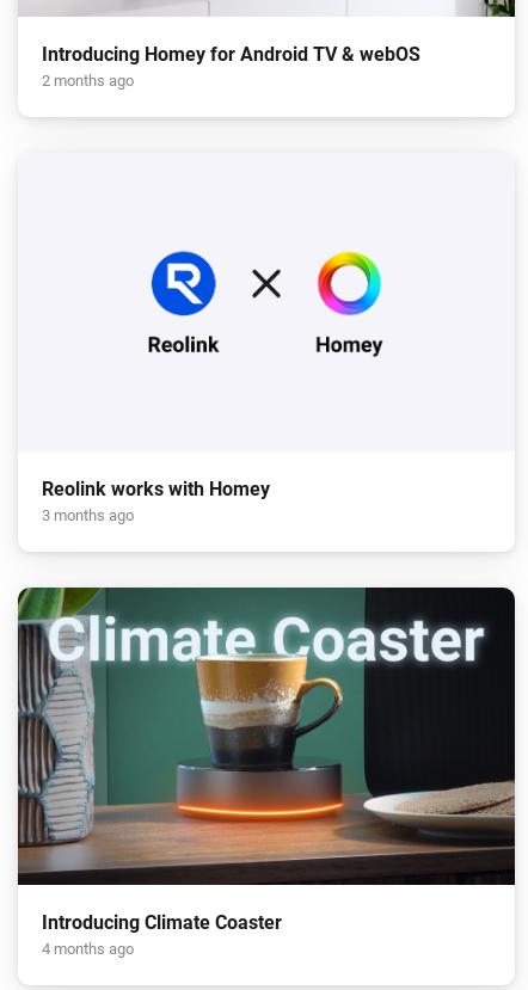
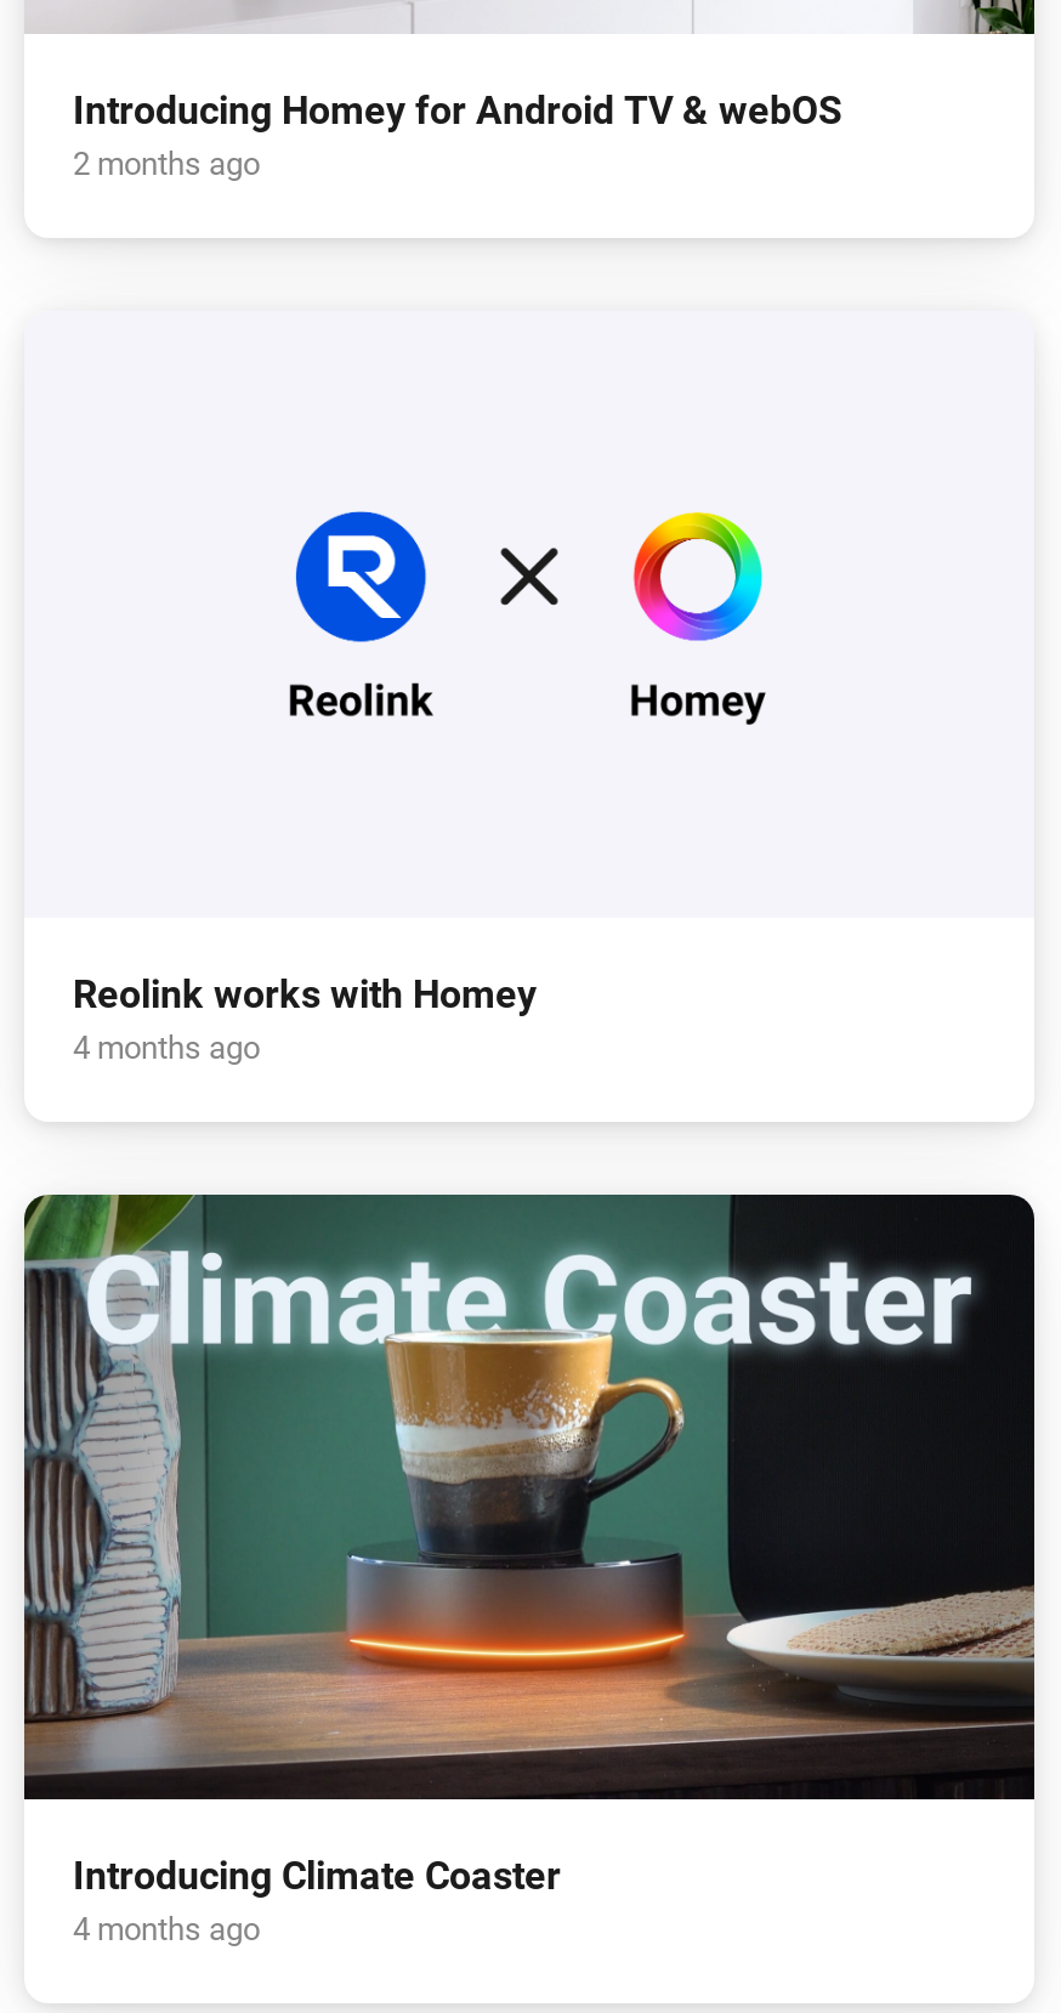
[42,506,134,524] 3 months ago -> [73,1029,260,1065] 4 months ago

